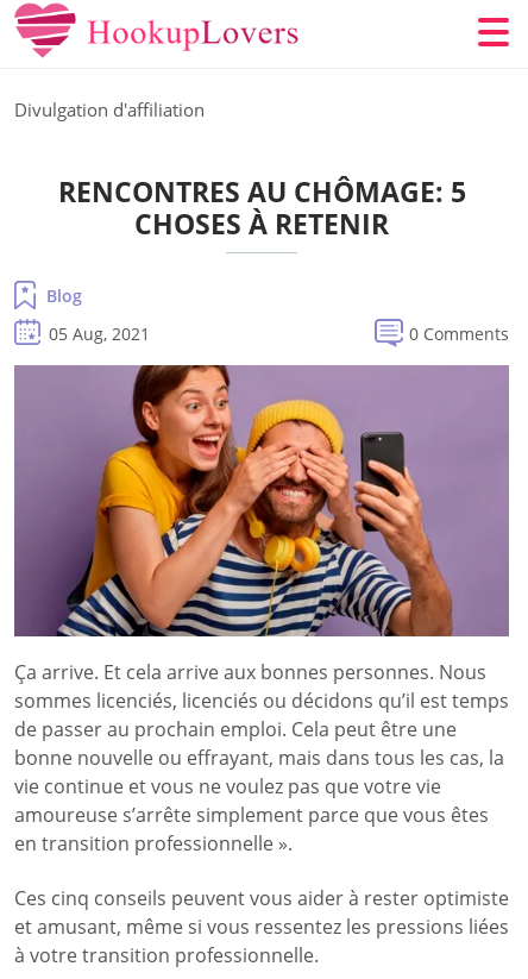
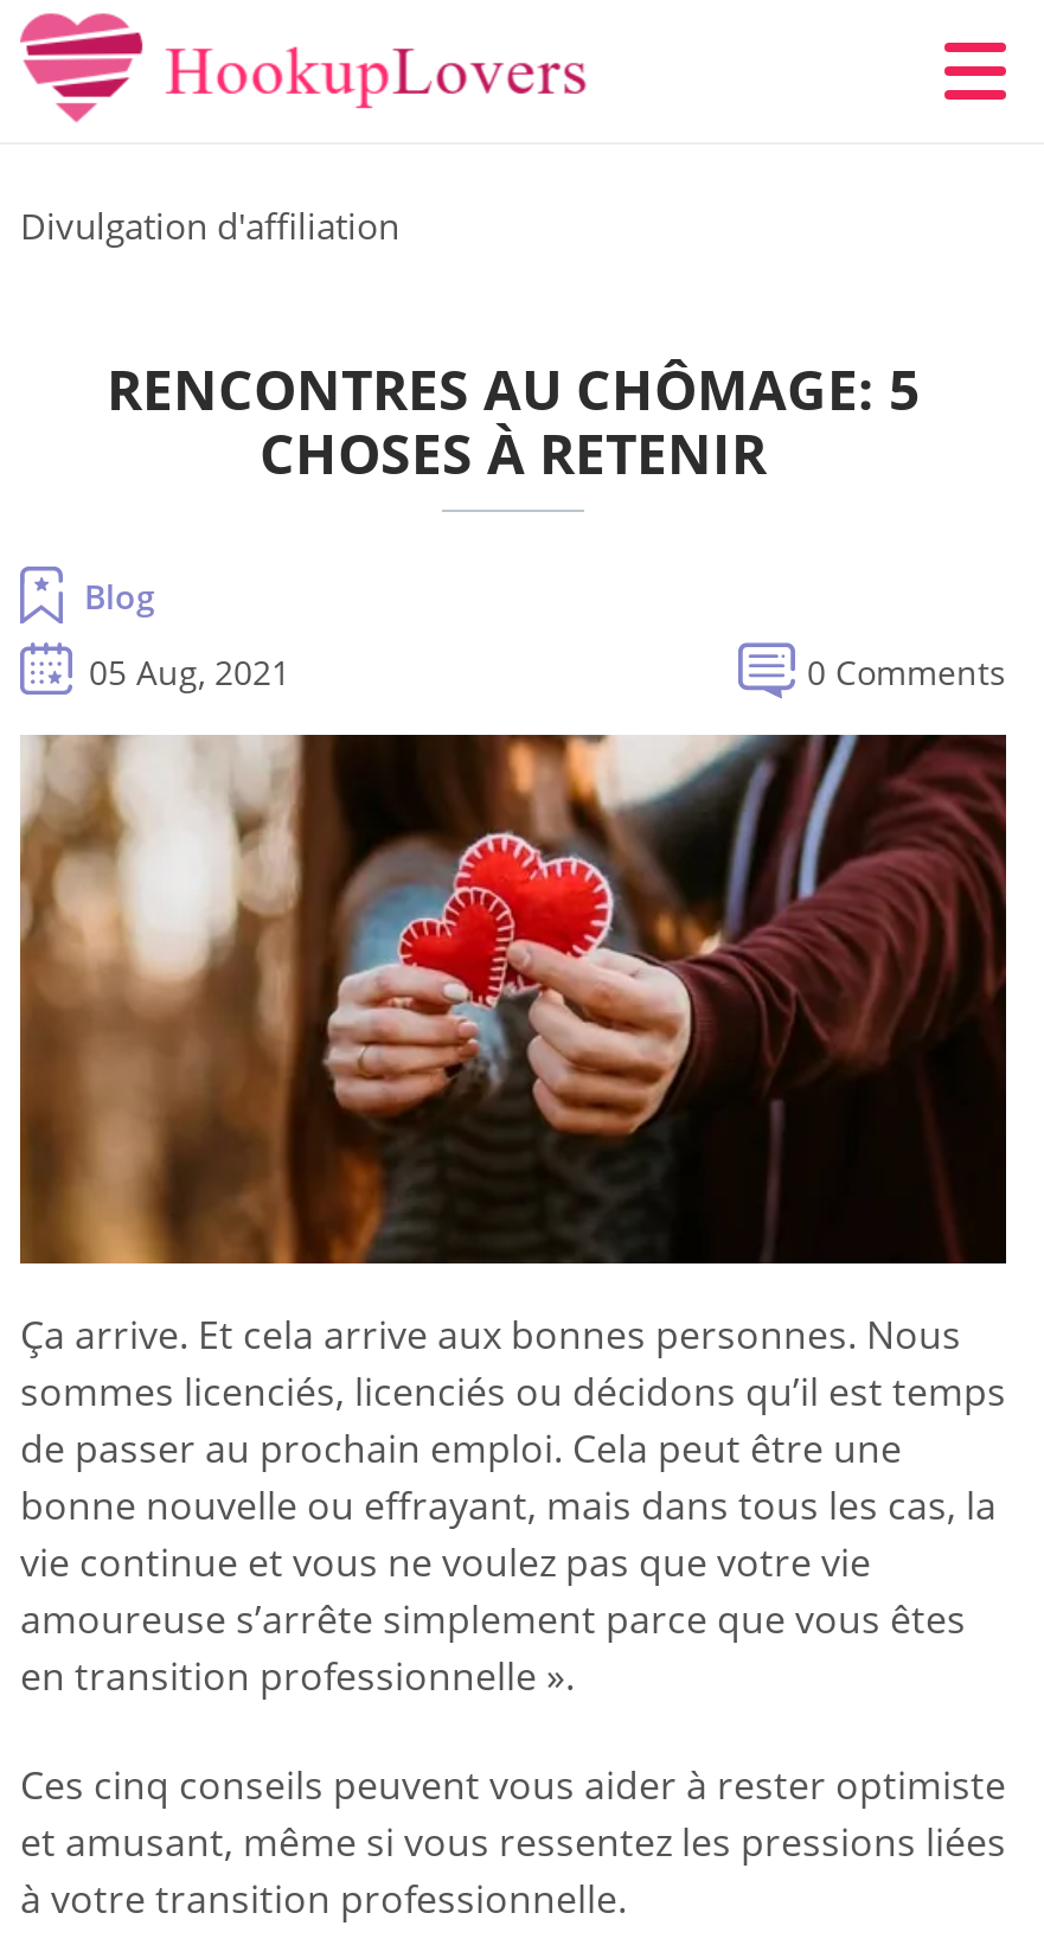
[13,364,508,638] [image] -> [18,732,1006,1266] [image]

